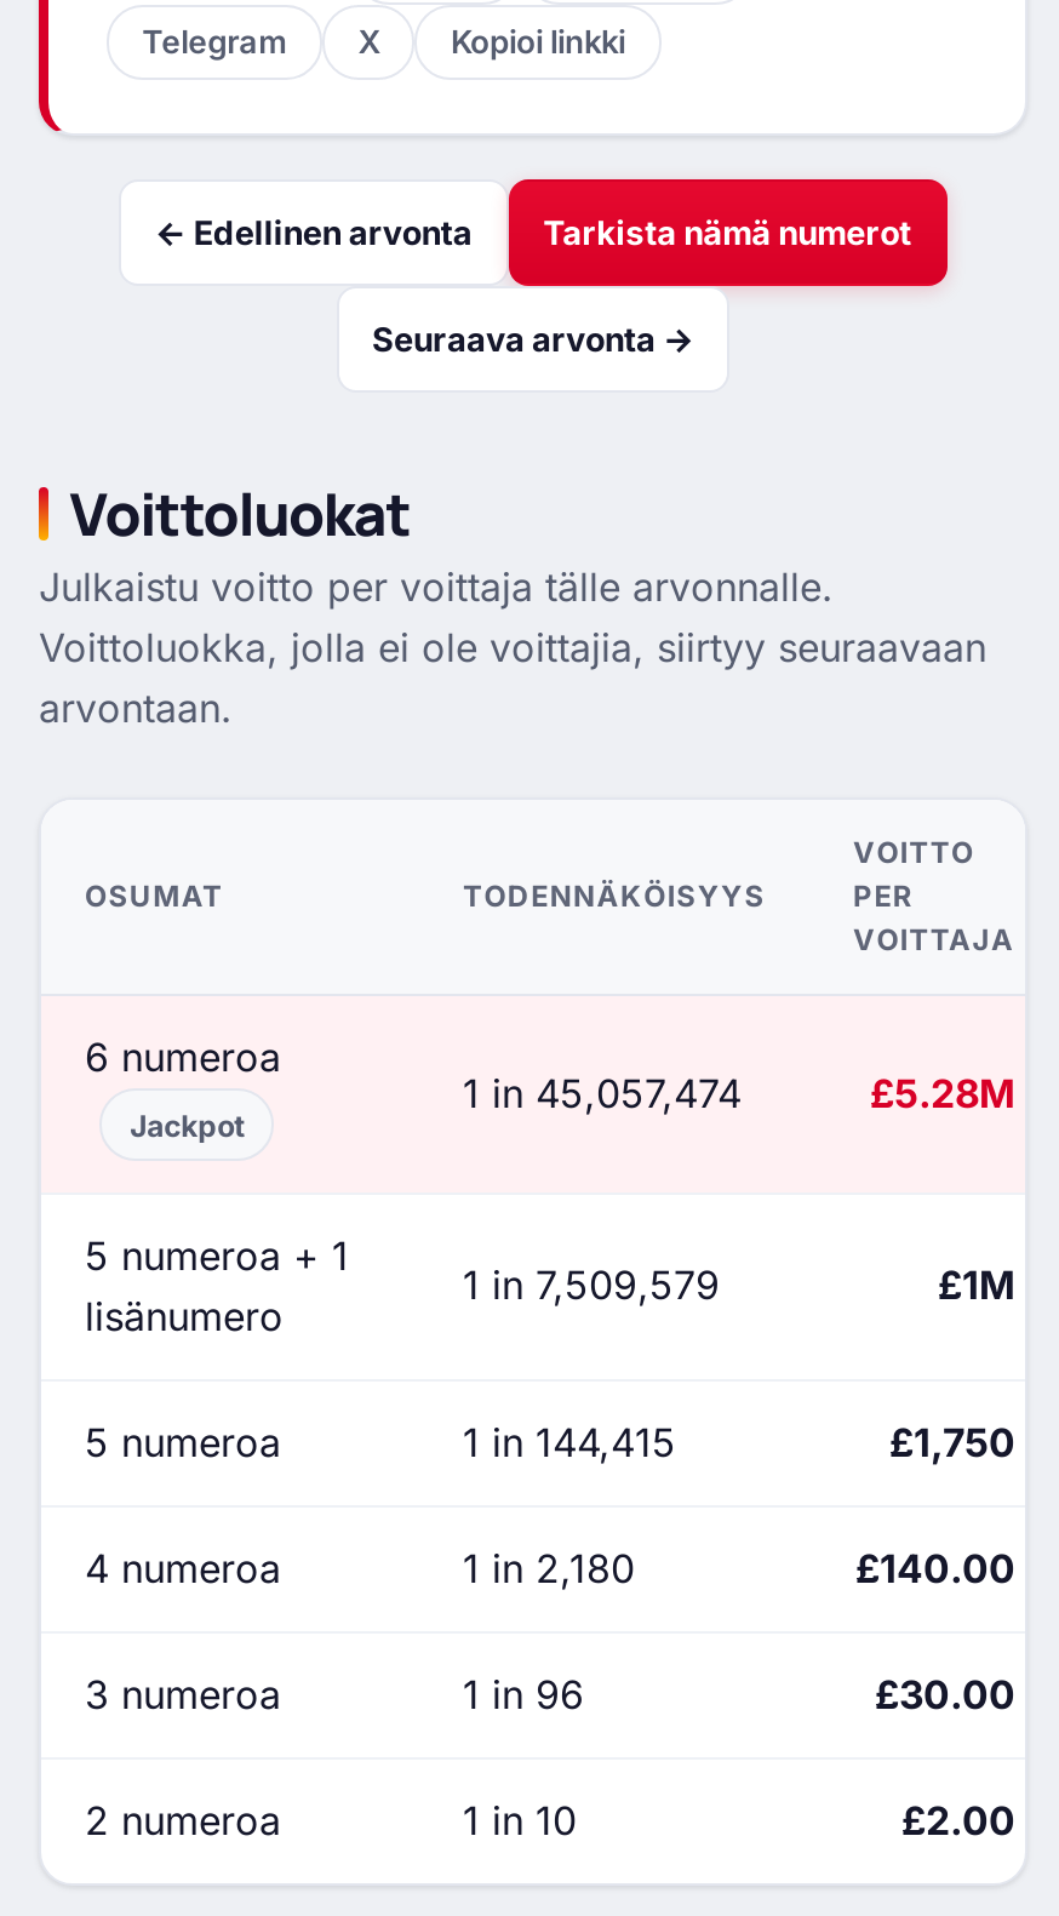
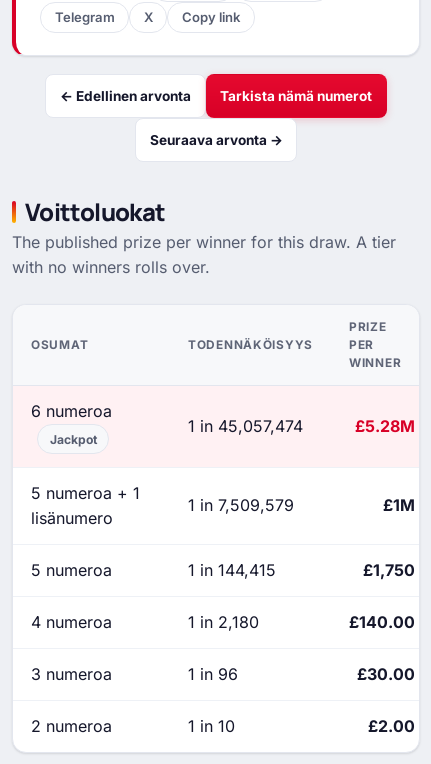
[451,23,625,61] Kopioi linkki -> [182,9,240,25] Copy link
[39,563,986,732] Julkaistu voitto per voittaja tälle arvonnalle. | Voittoluokka, jolla ei ole voittajia, siirtyy seuraavaan | arvontaan. -> [12,232,396,277] The published prize per winner for this draw. A tier | with no winners rolls over.
[853,836,975,870] VOITTO -> [349,320,387,334] PRIZE
[853,924,1015,958] VOITTAJA -> [349,356,401,370] WINNER

